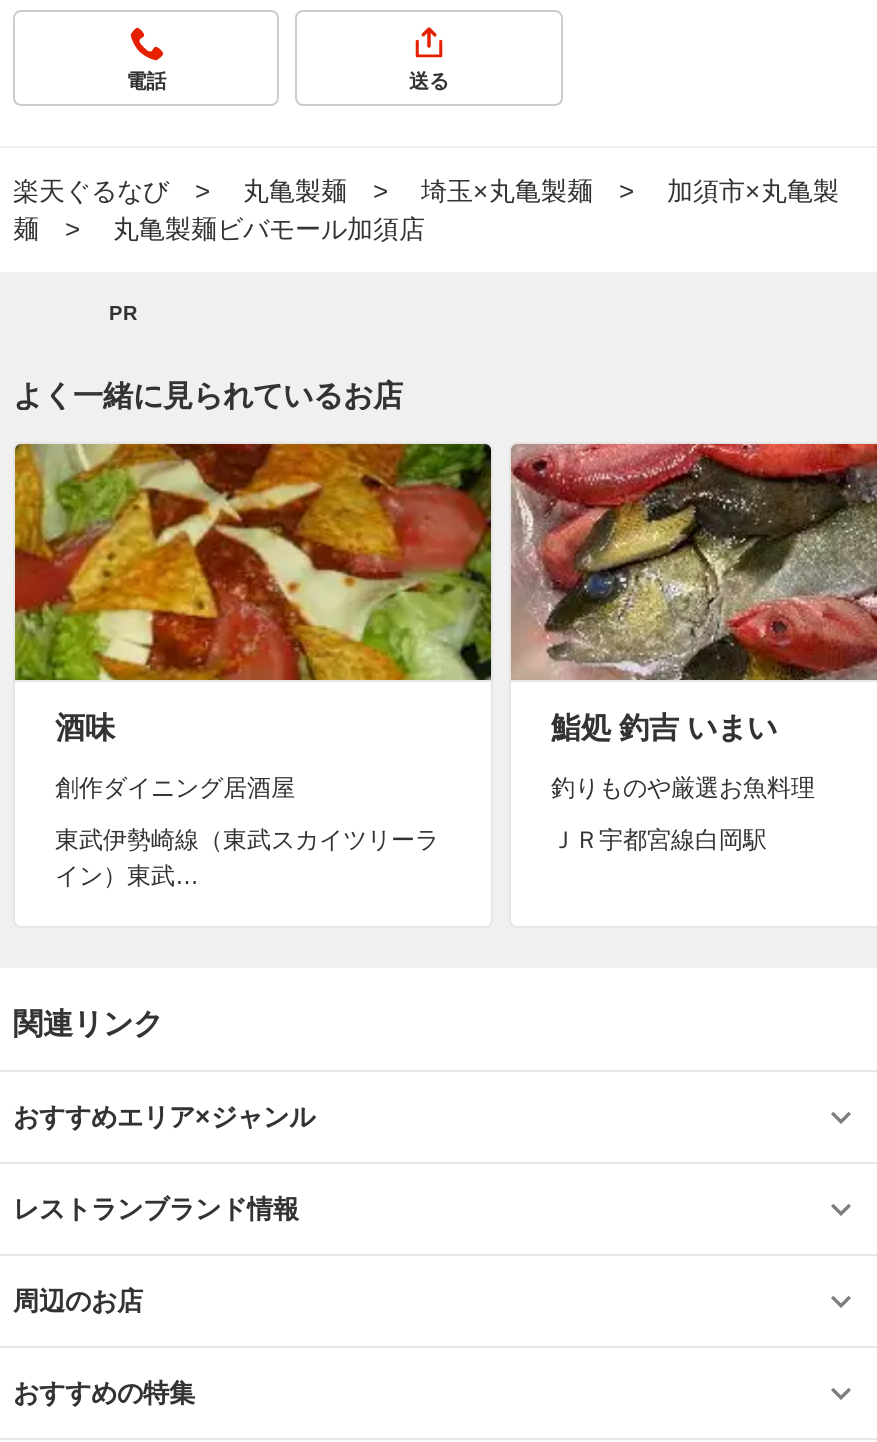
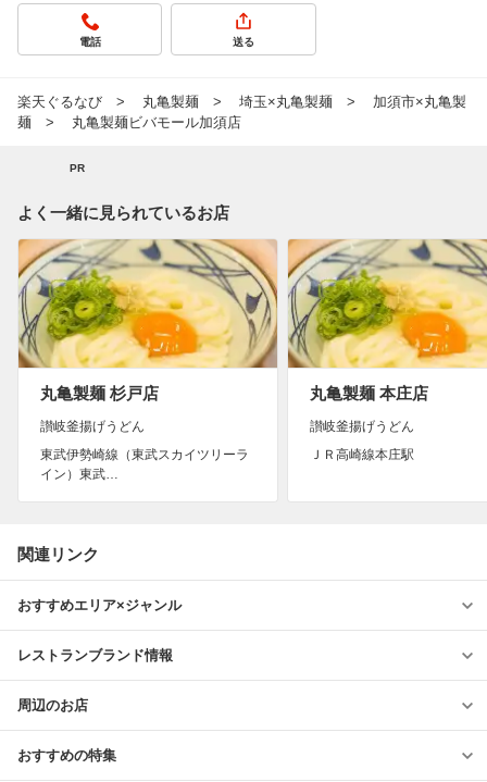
[13,442,493,744] [image] | 酒味 -> [18,239,278,402] [image] | 丸亀製麺 杉戸店
[511,442,871,744] [image] | 鮨処 釣吉 いまい -> [288,239,484,402] [image] | 丸亀製麺 本庄店
[55,774,295,802] 創作ダイニング居酒屋 -> [40,419,145,434] 讃岐釜揚げうどん
[551,774,815,802] 釣りものや厳選お魚料理 -> [310,419,414,434] 讃岐釜揚げうどん
[551,826,767,854] ＪＲ宇都宮線白岡駅 -> [310,447,414,462] ＪＲ高崎線本庄駅

